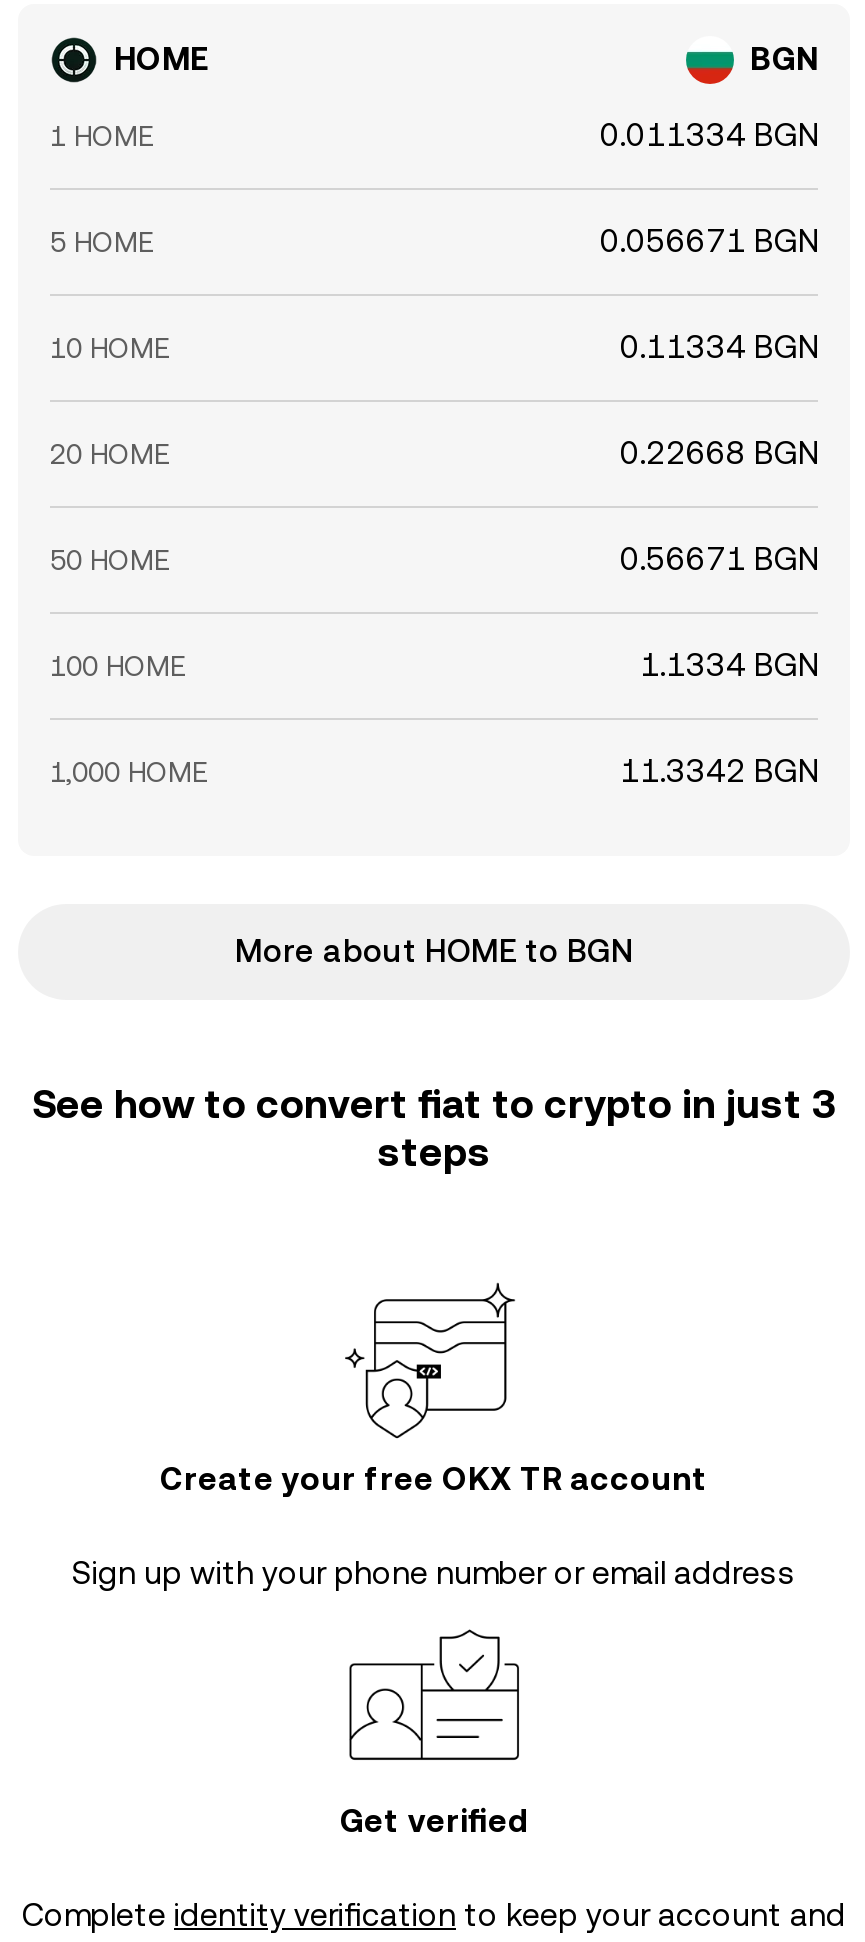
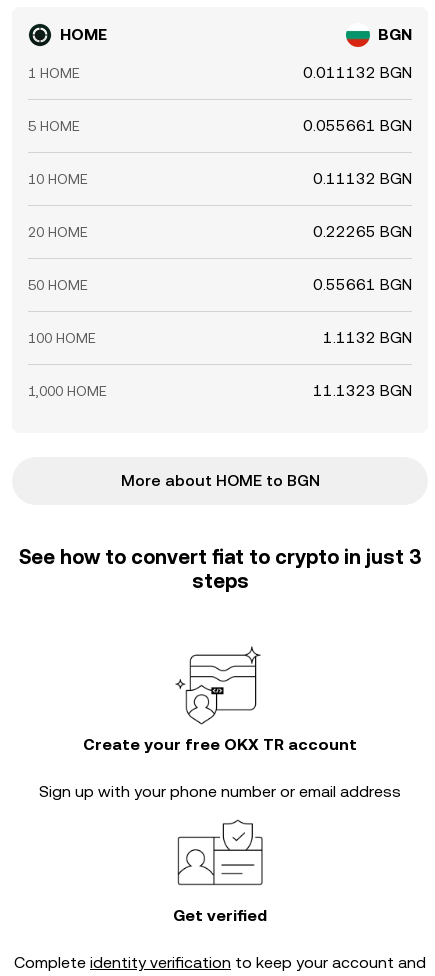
[600,116,818,154] 0.011334 BGN -> [303,63,412,82] 0.011132 BGN
[600,222,818,260] 0.056671 BGN -> [303,116,412,135] 0.055661 BGN
[620,328,818,366] 0.11334 BGN -> [313,169,412,188] 0.11132 BGN
[620,434,818,472] 0.22668 BGN -> [313,222,412,241] 0.22265 BGN
[620,540,818,578] 0.56671 BGN -> [313,275,412,294] 0.55661 BGN
[640,646,818,684] 1.1334 BGN -> [323,328,412,347] 1.1132 BGN
[620,752,818,790] 11.3342 BGN -> [313,381,412,400] 11.1323 BGN

